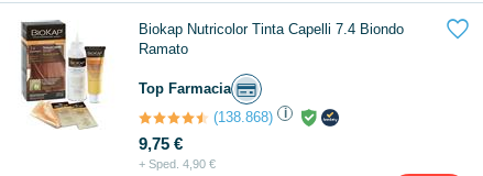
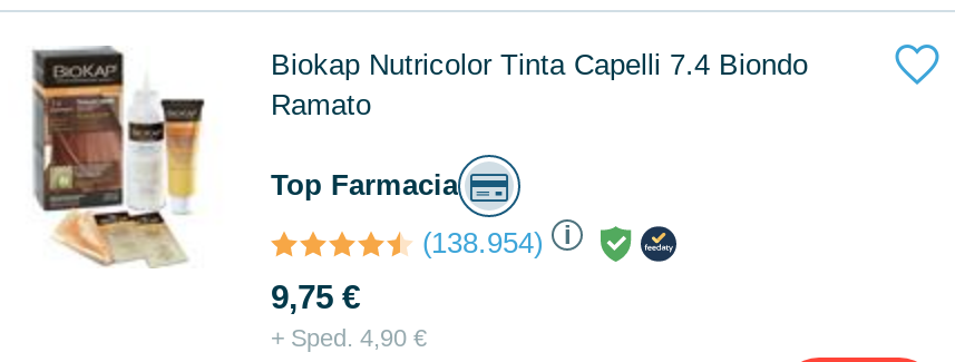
[213,108,273,125] (138.868) -> [422,225,543,258] (138.954)

